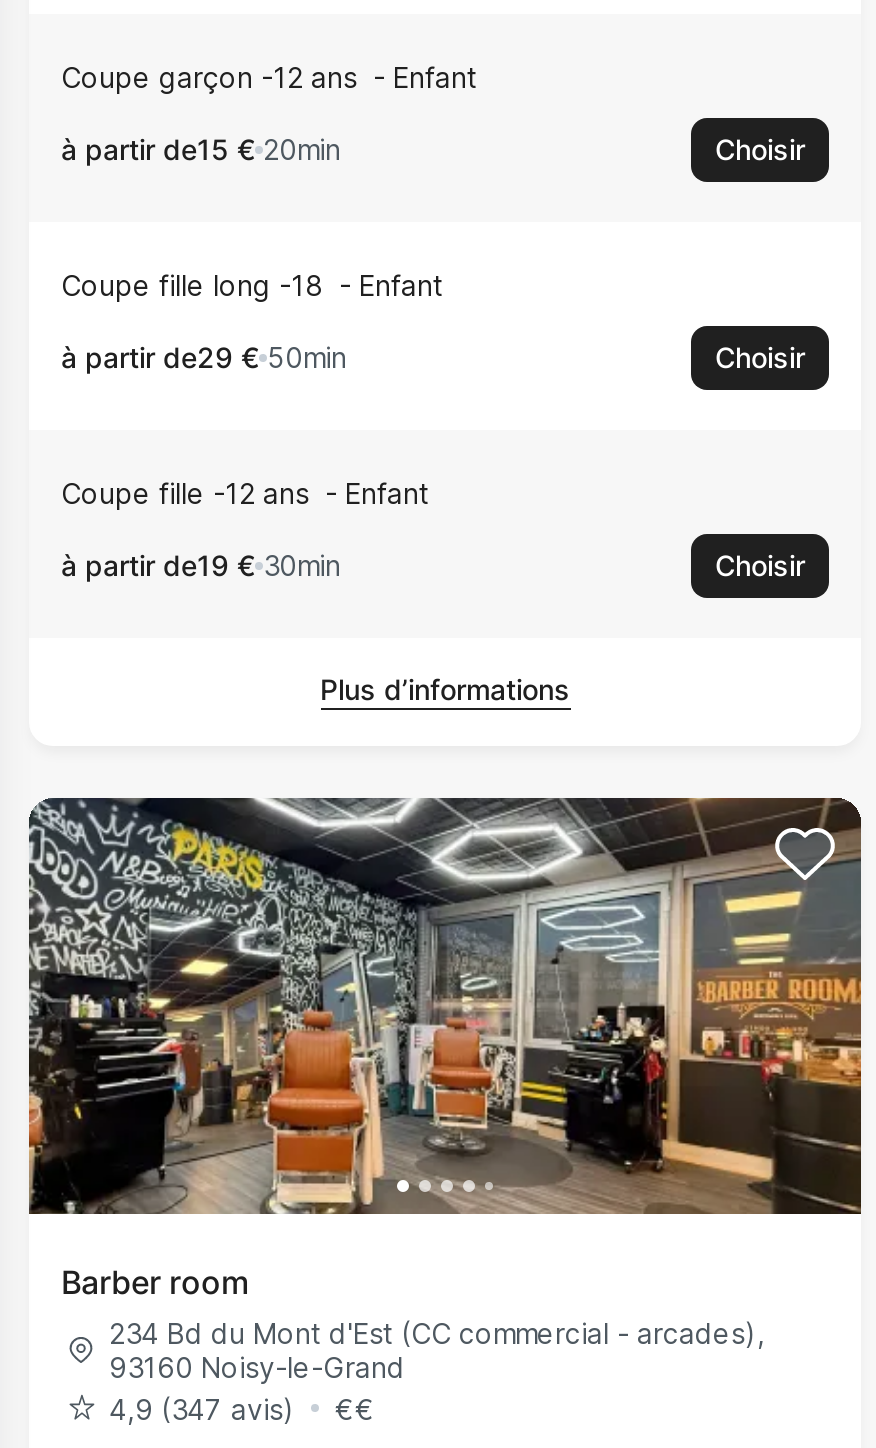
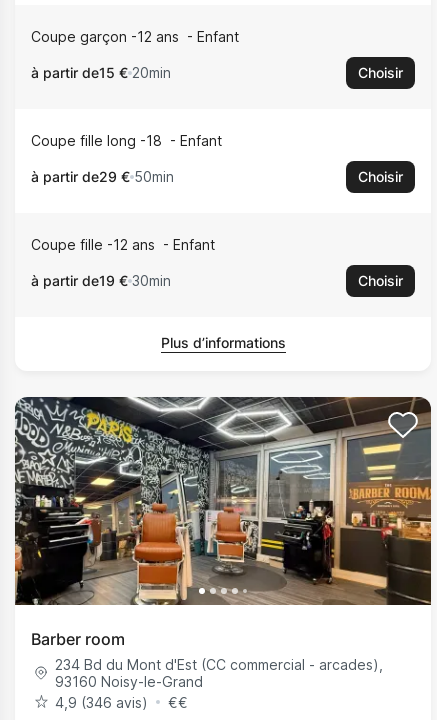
[109,1391,295,1425] 4,9 (347 avis) -> [55,693,148,710] 4,9 (346 avis)

